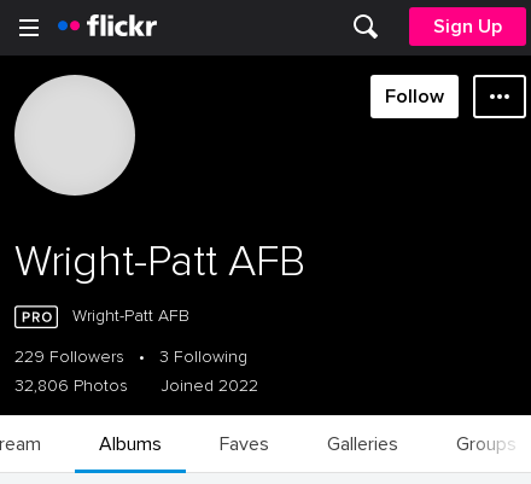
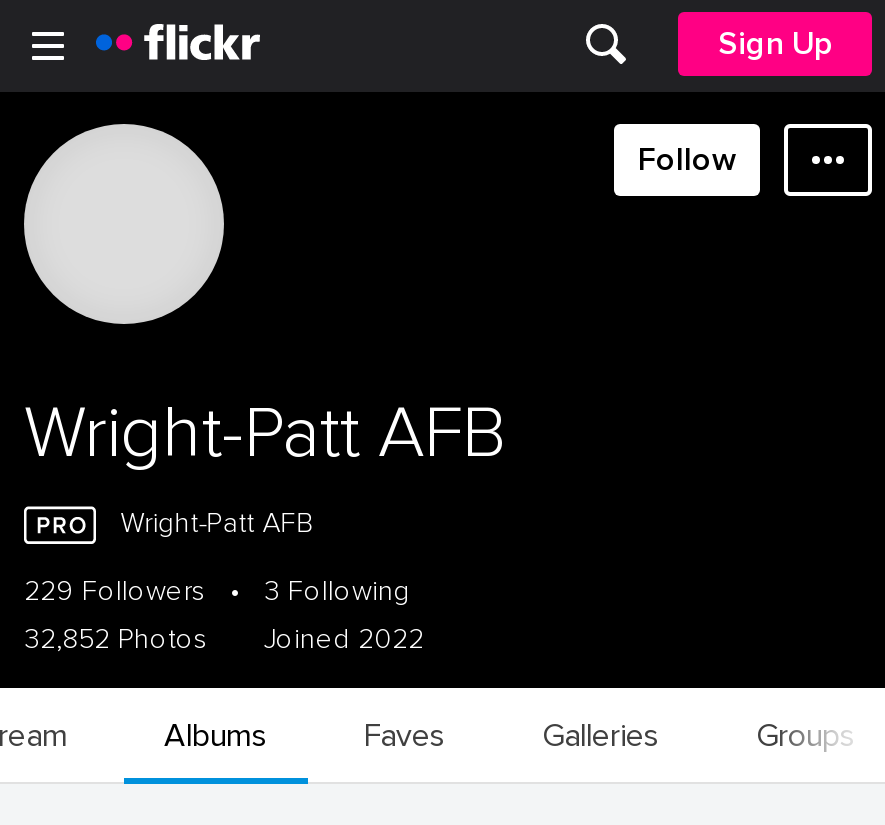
[14,375,258,396] 32,806 Photos Joined 2022 -> [24,622,424,656] 32,852 Photos Joined 2022

